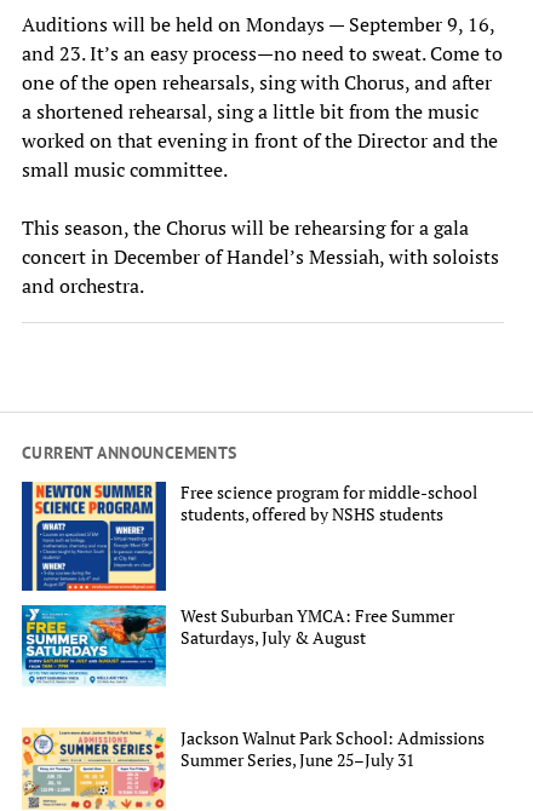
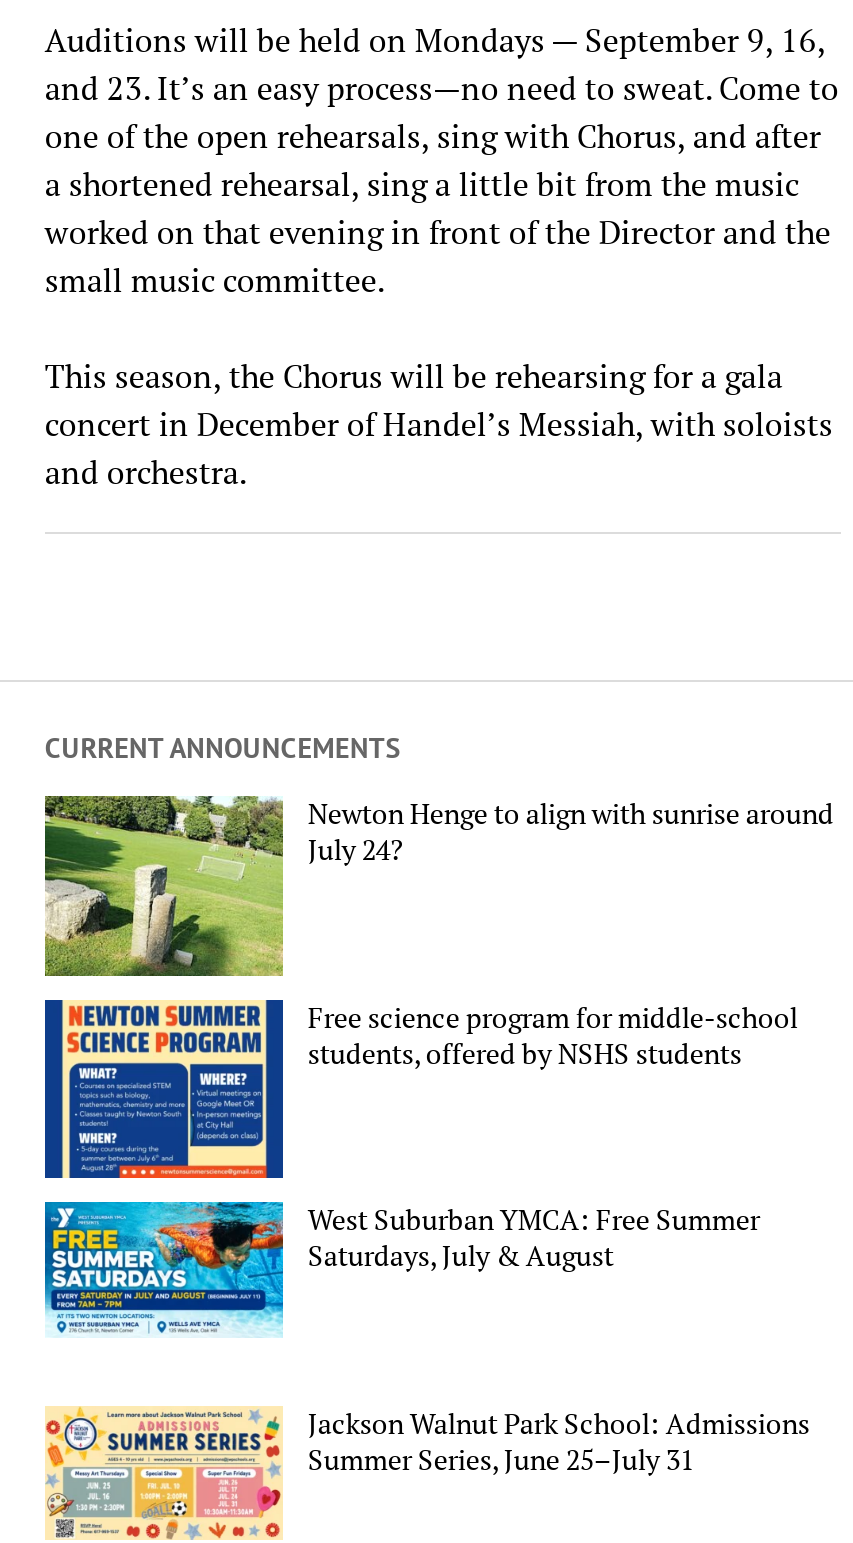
none -> [43,794,834,978] [image] | Newton Henge to align with sunrise around | July 24?

